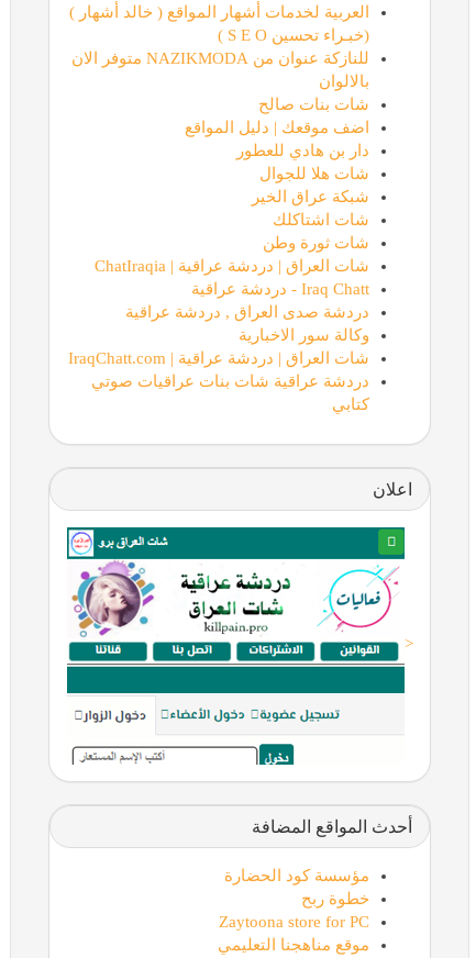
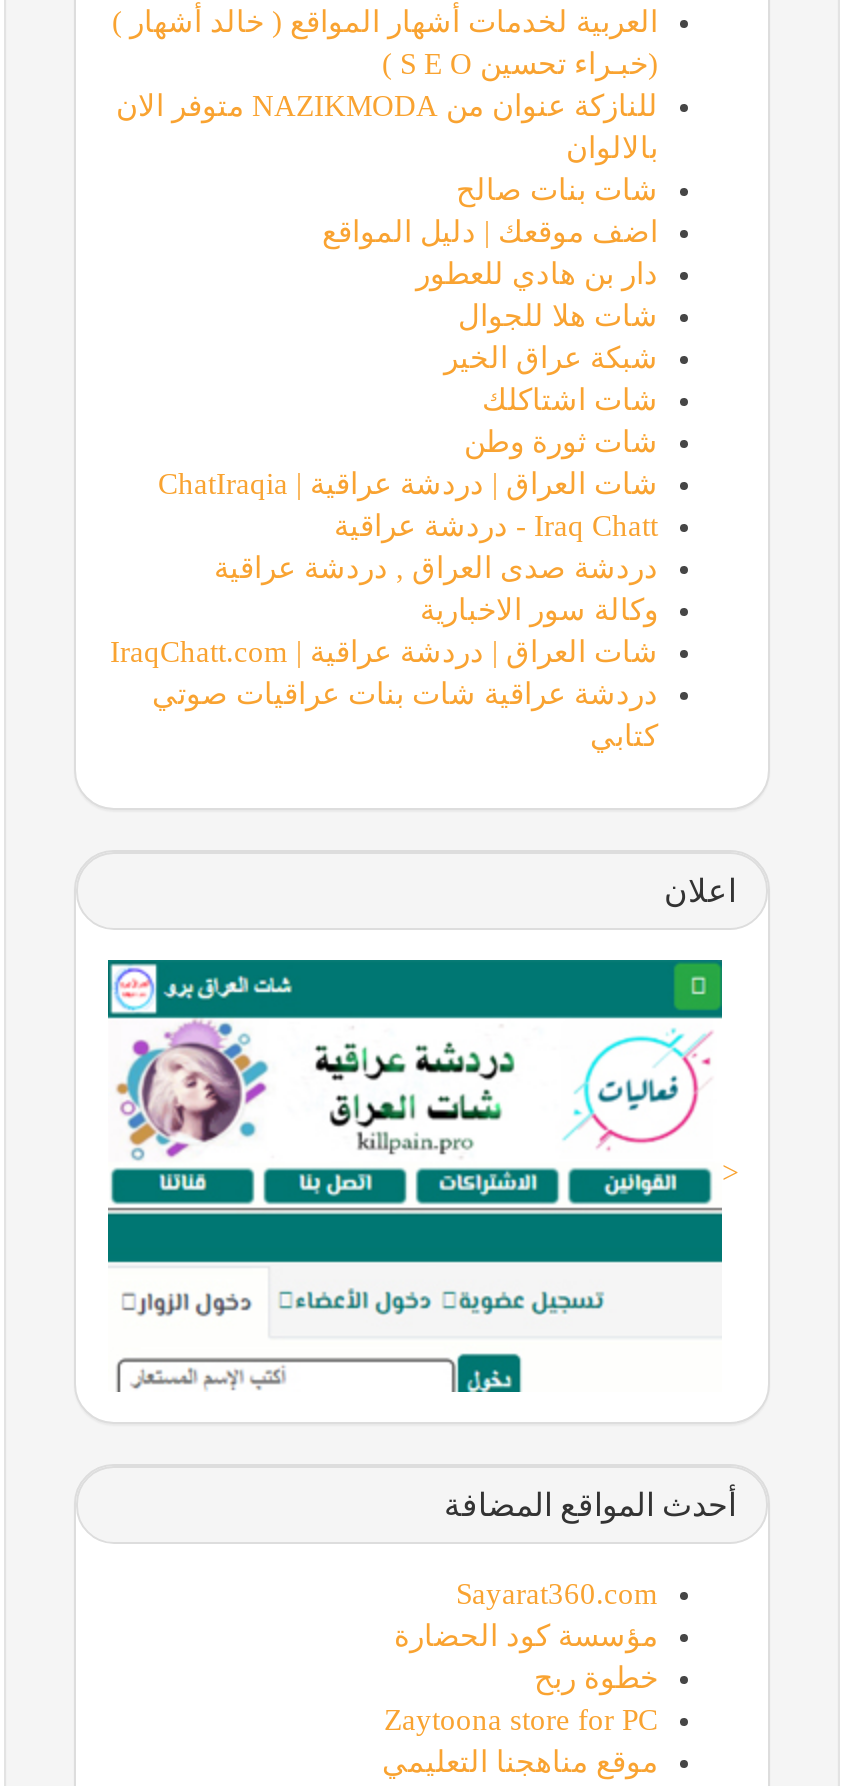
none -> [456,1578,658,1610] Sayarat360.com

